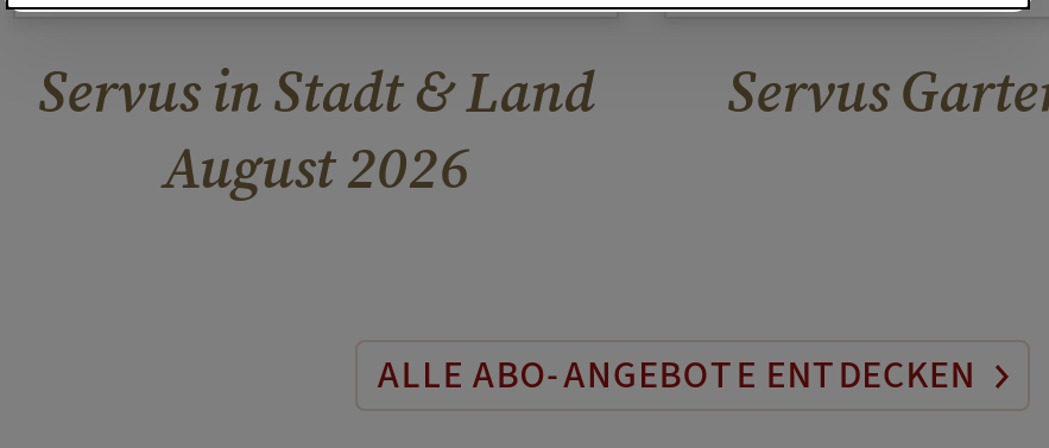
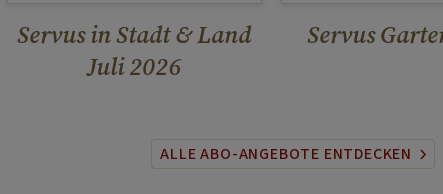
[163,128,469,207] August 2026 -> [87,50,181,83] Juli 2026

